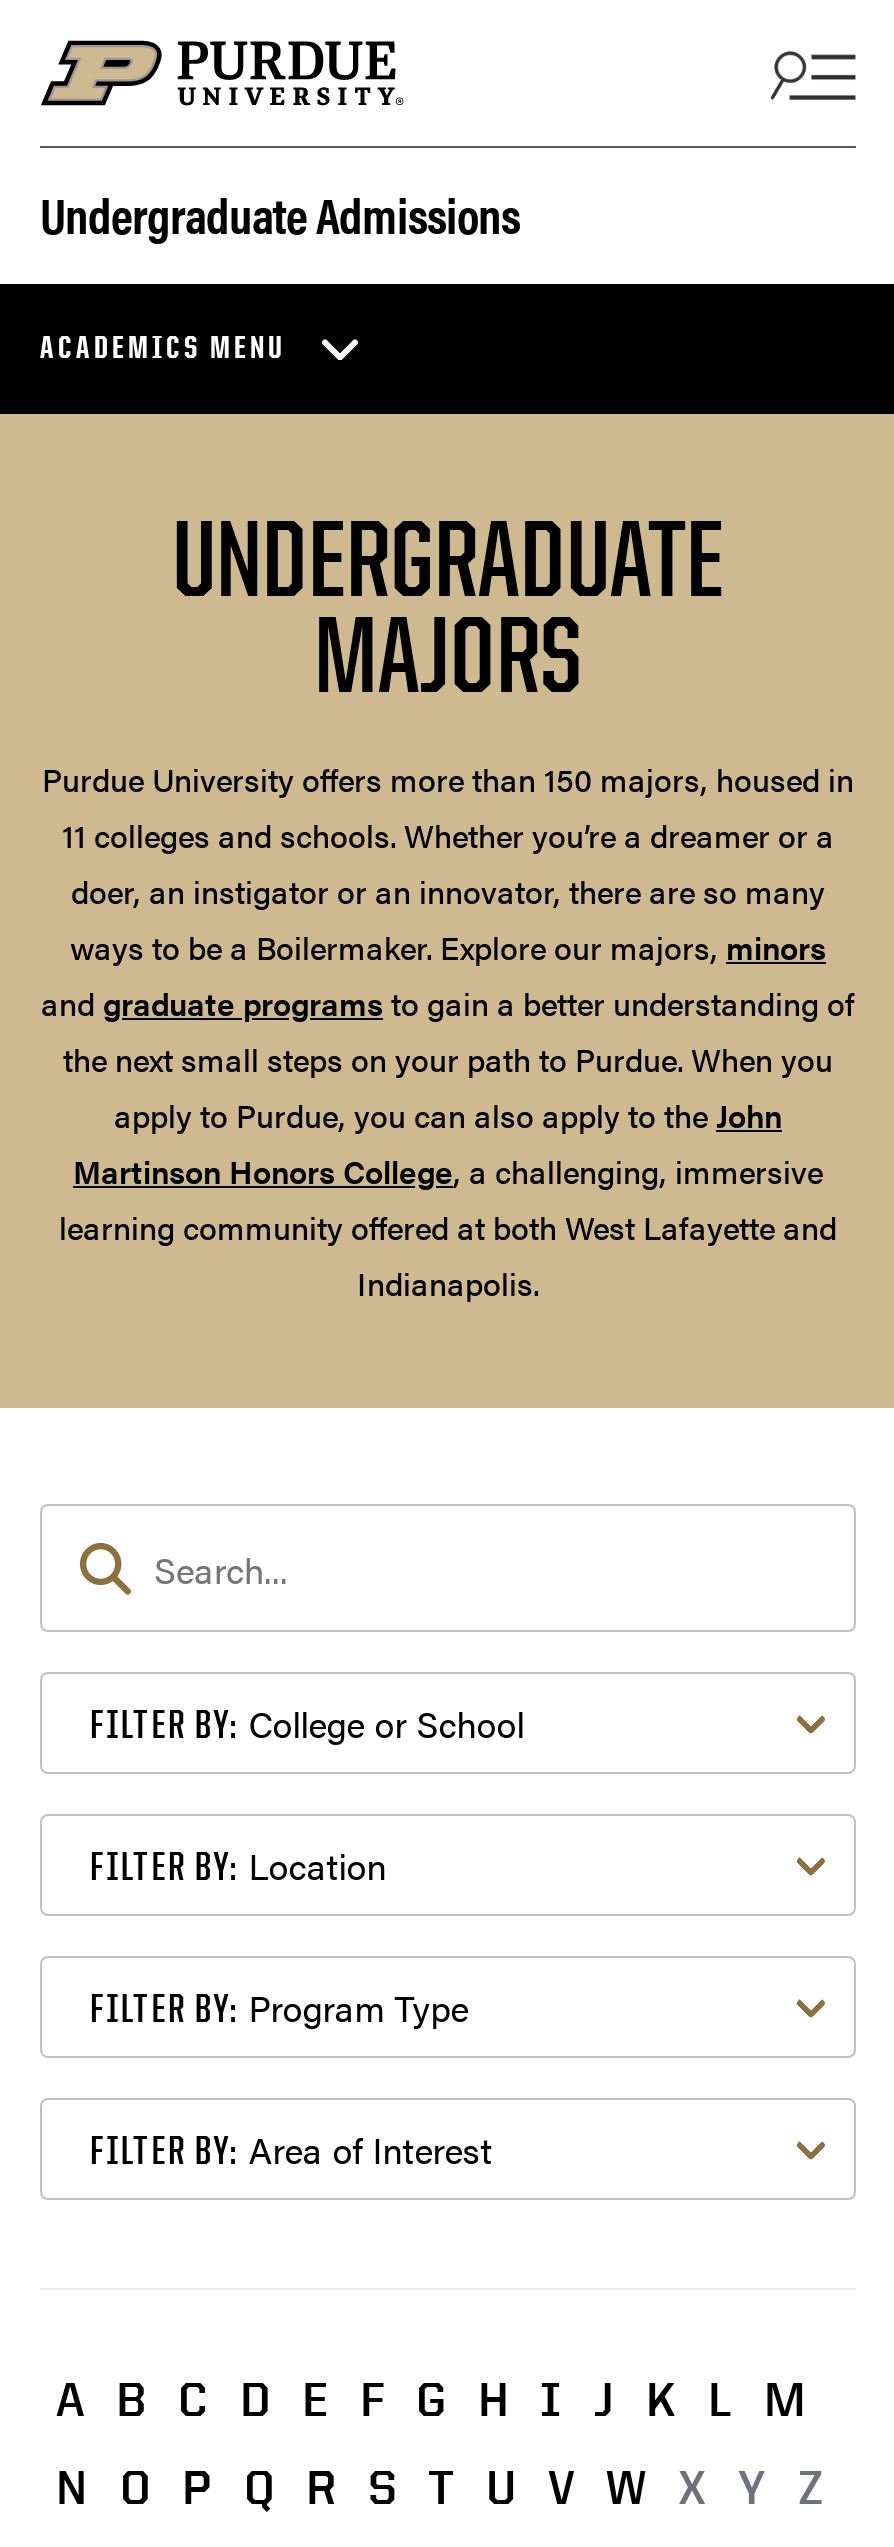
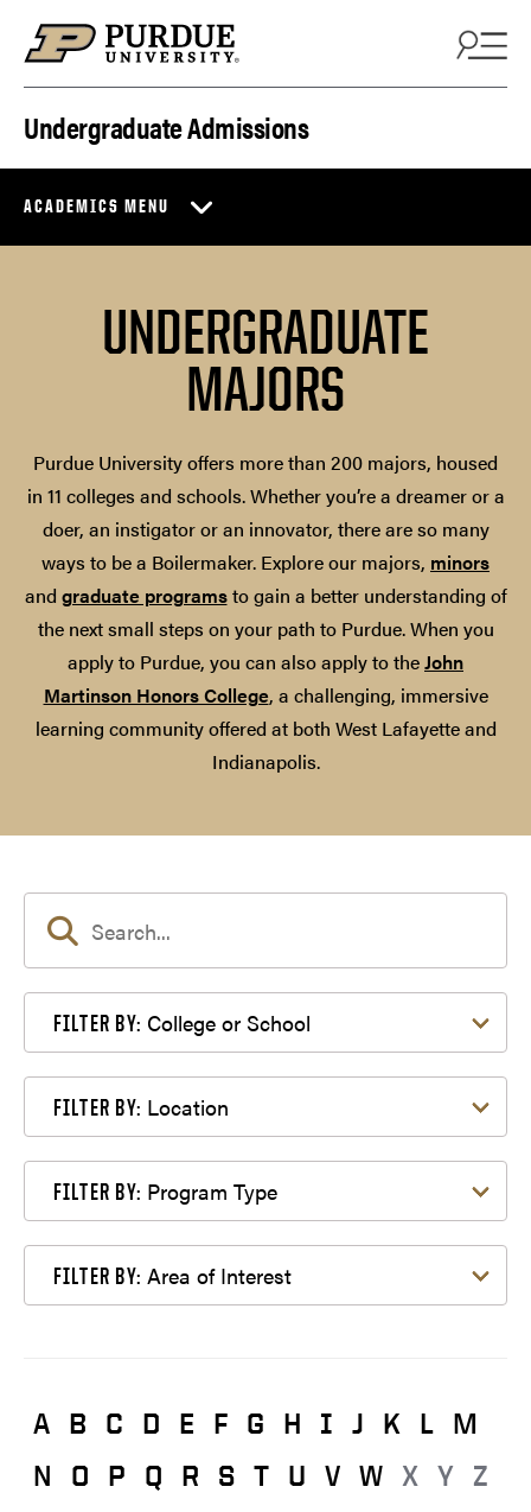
[42,756,854,858] Purdue University offers more than 150 majors, housed in | 11 colleges and schools. Whether you’re a dreamer or a -> [27,449,504,509] Purdue University offers more than 200 majors, housed | in 11 colleges and schools. Whether you’re a dreamer or a

